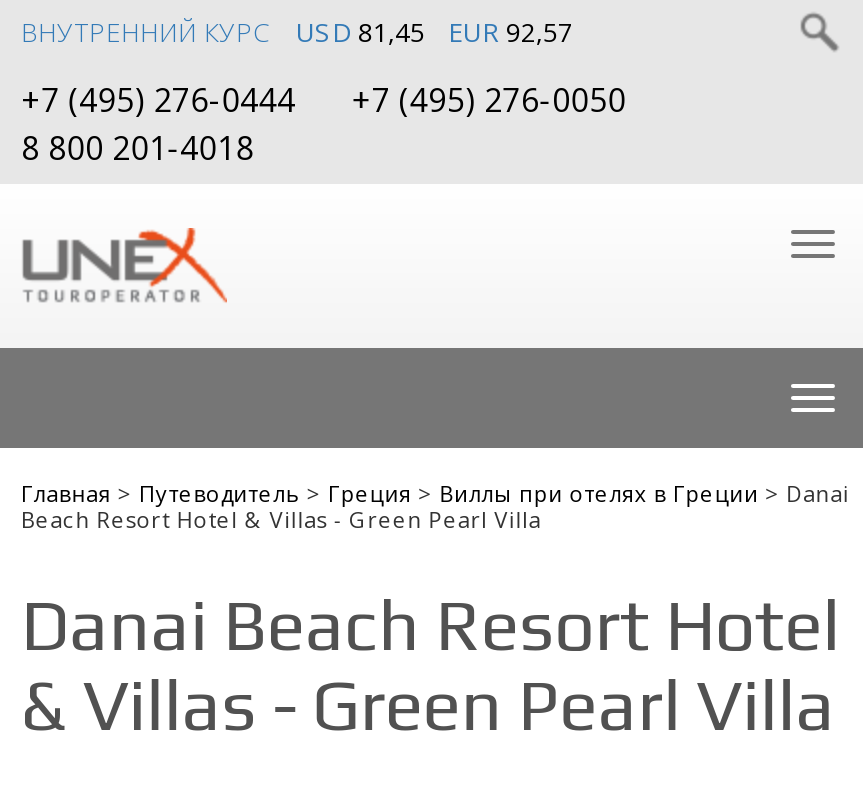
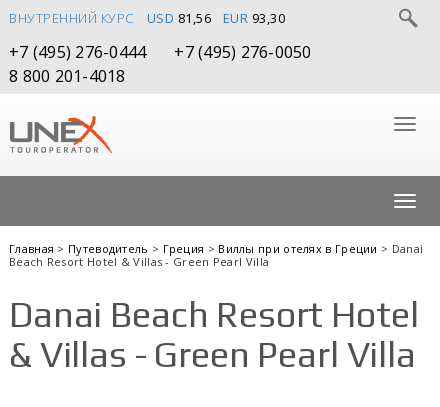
[296,14,425,50] USD 81,45 -> [146,9,211,27] USD 81,56
[448,14,573,50] EUR 92,57 -> [222,9,285,27] EUR 93,30

